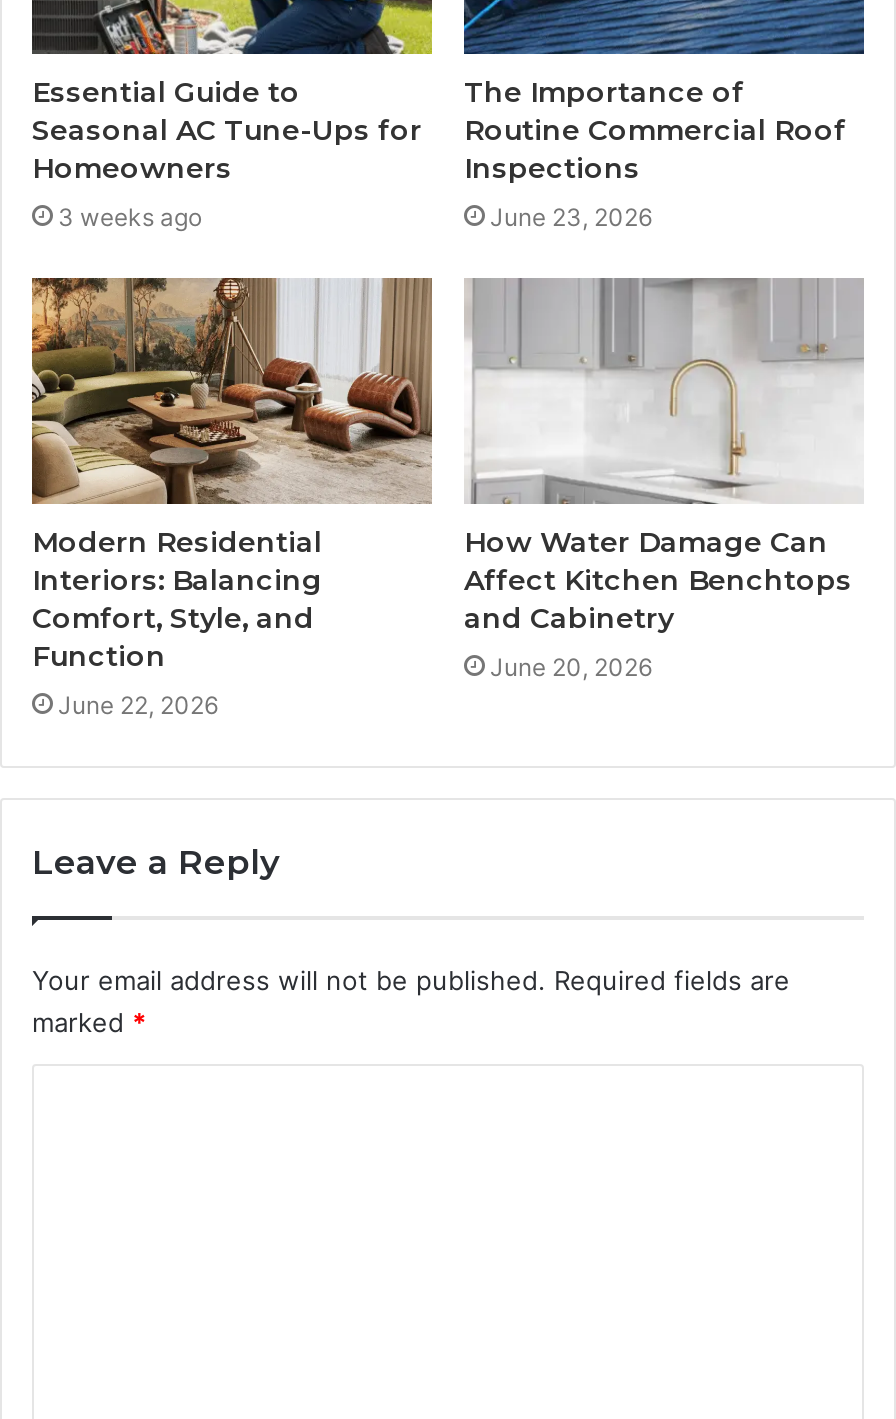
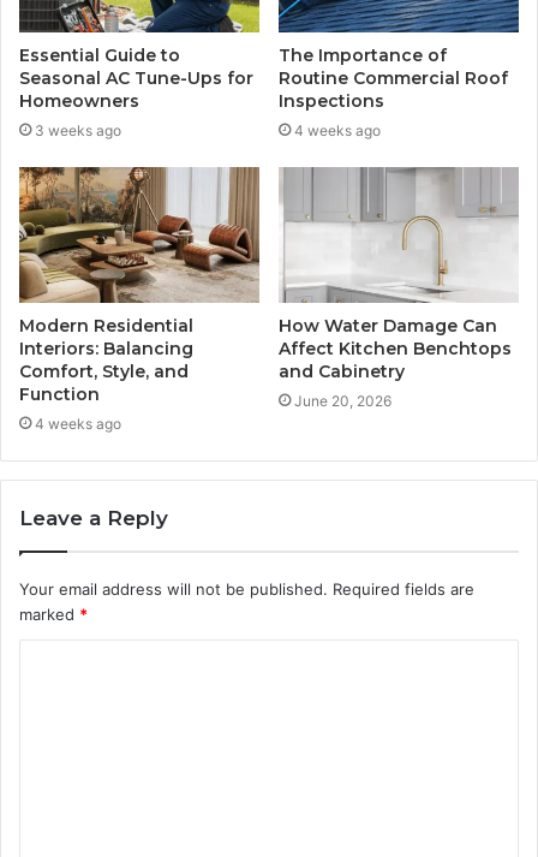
[490,203,652,233] June 23, 2026 -> [294,122,381,140] 4 weeks ago
[58,690,218,720] June 22, 2026 -> [35,415,121,433] 4 weeks ago

